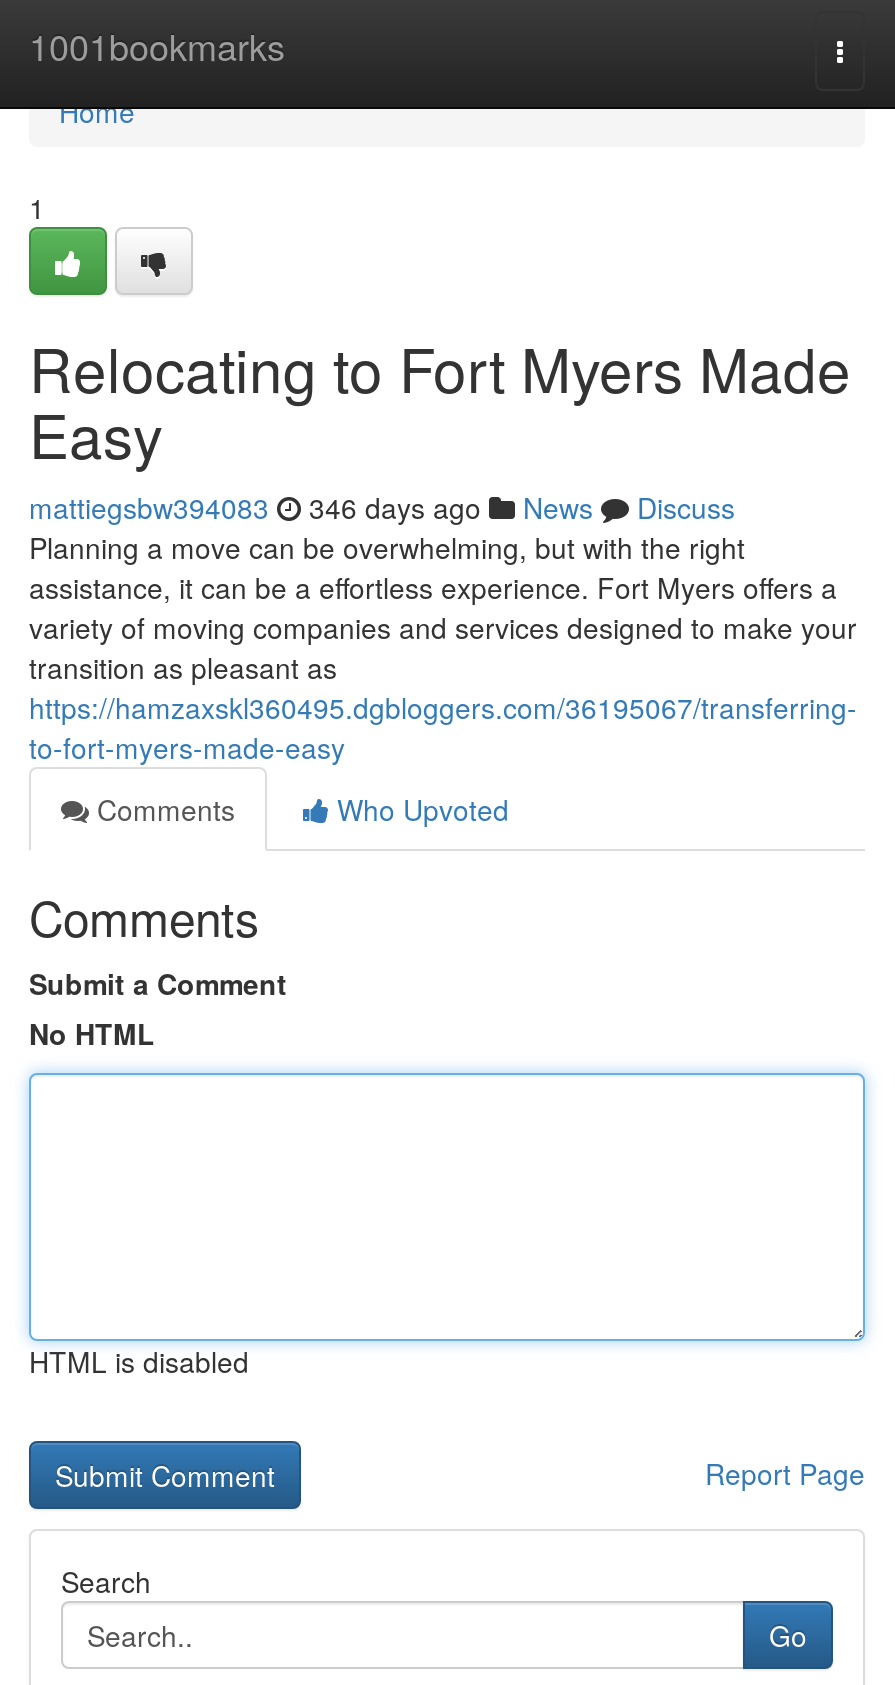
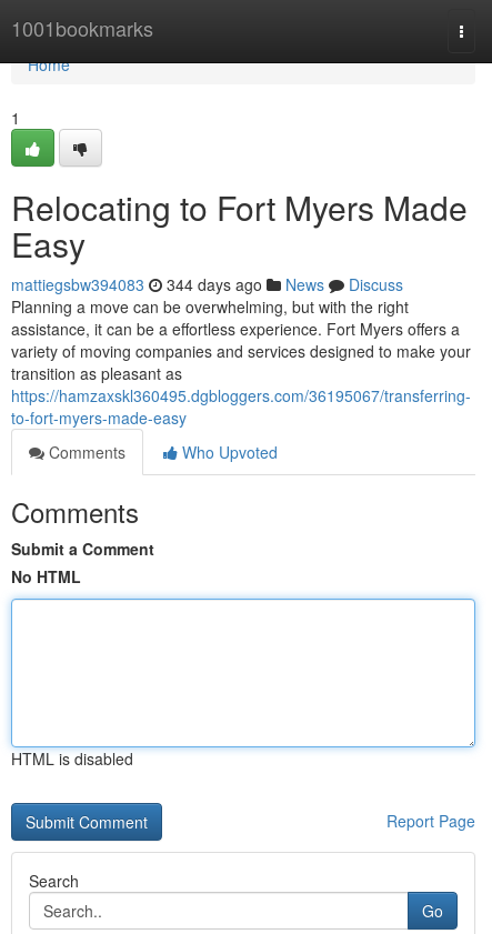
[29,487,735,527] mattiegsbw394083 346 days ago News Discuss -> [11,273,403,295] mattiegsbw394083 344 days ago News Discuss

